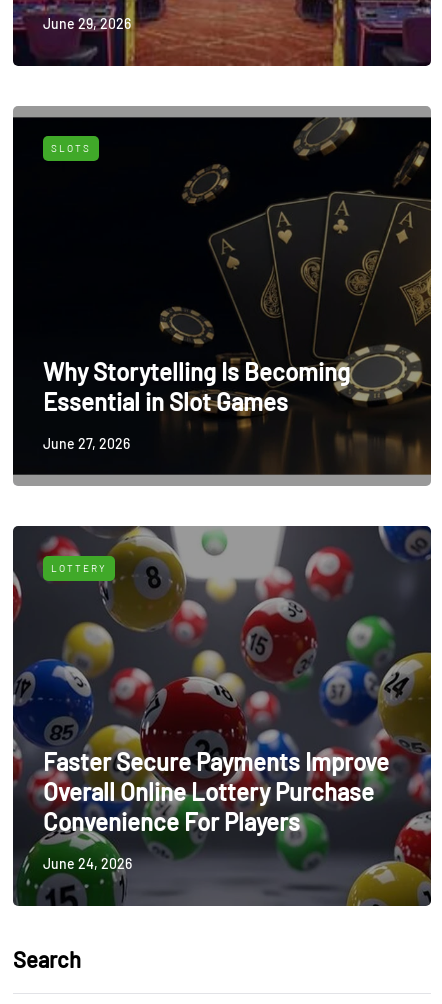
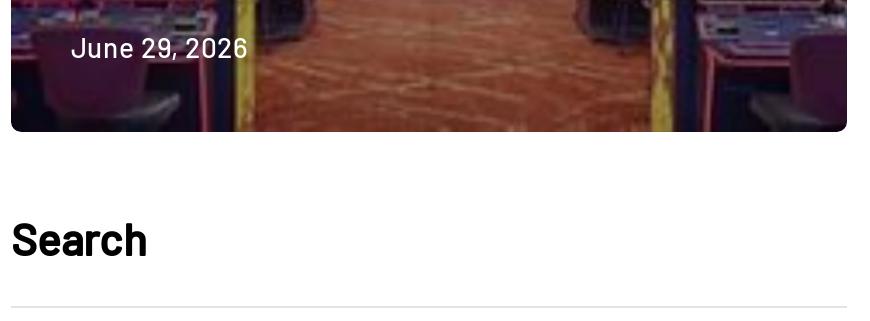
[13,105,431,487] [image] | SLOTS -> none
[43,357,350,452] Why Storytelling Is Becoming | Essential in Slot Games | June 27, 2026 -> none
[13,525,432,906] [image] | LOTTERY -> none
[43,747,389,872] Faster Secure Payments Improve | Overall Online Lottery Purchase | Convenience For Players | June 24, 2026 -> none

